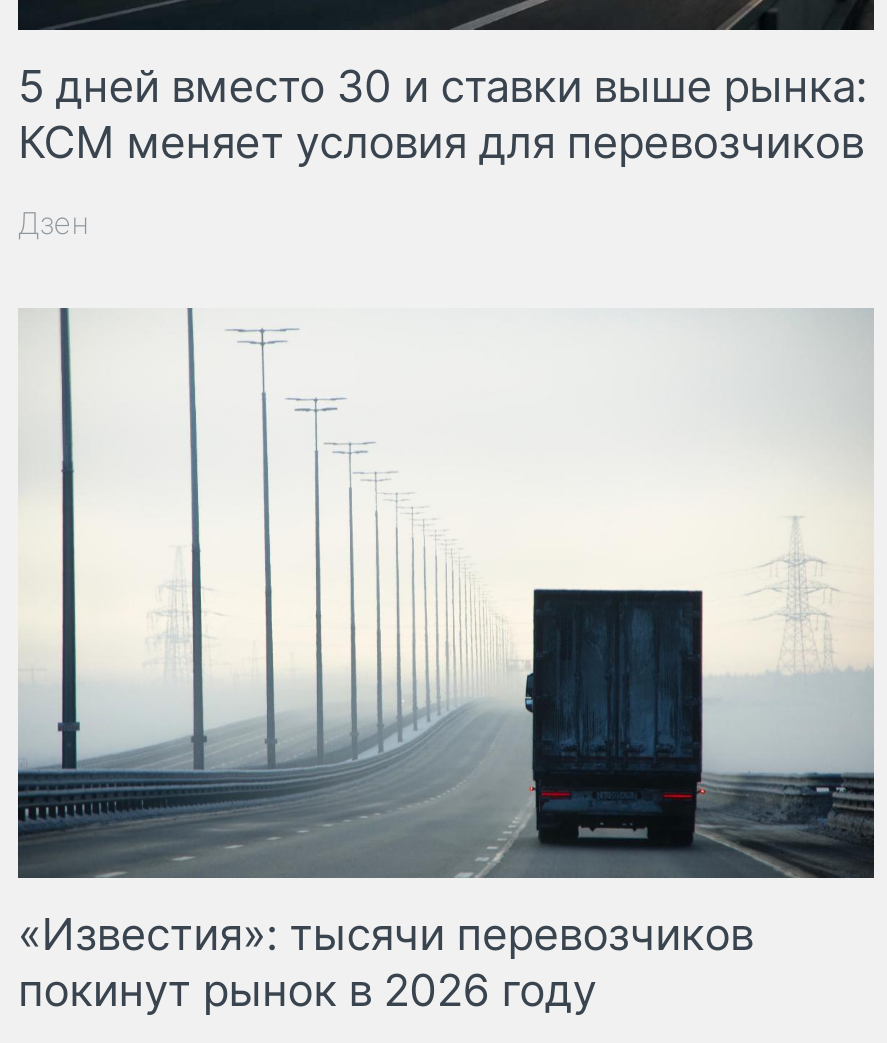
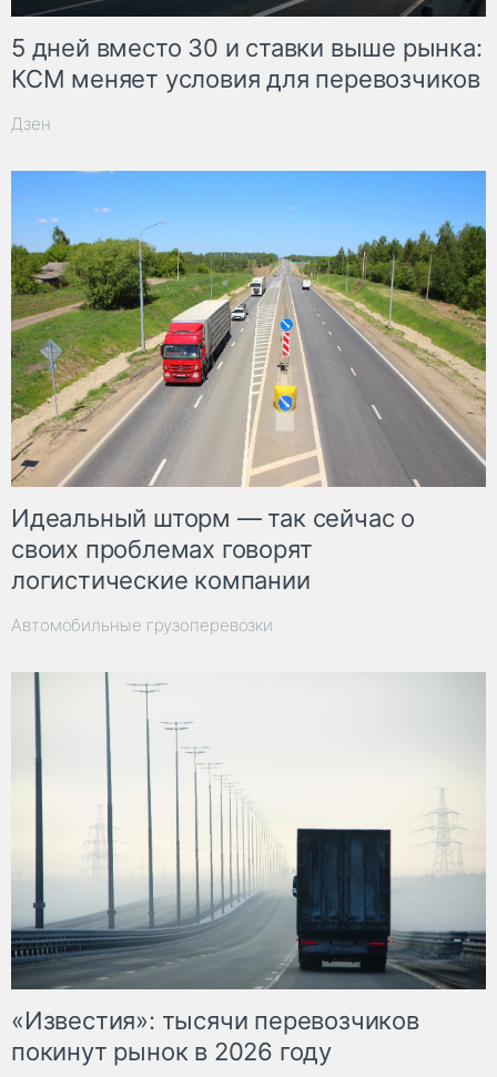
none -> [10,170,487,636] [image] | Идеальный шторм — так сейчас о | своих проблемах говорят | логистические компании | Автомобильные грузоперевозки

